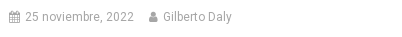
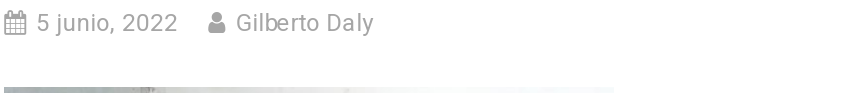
[25,10,134,24] 25 noviembre, 2022 -> [36,8,178,36] 5 junio, 2022

